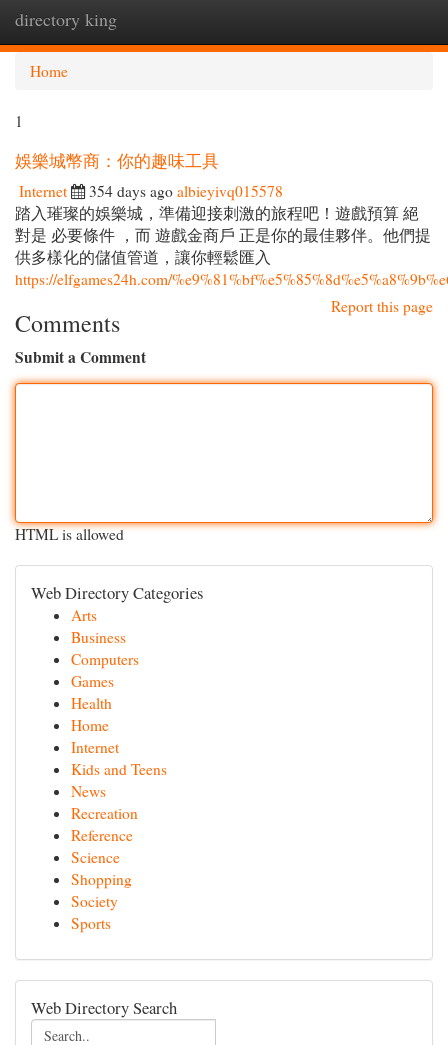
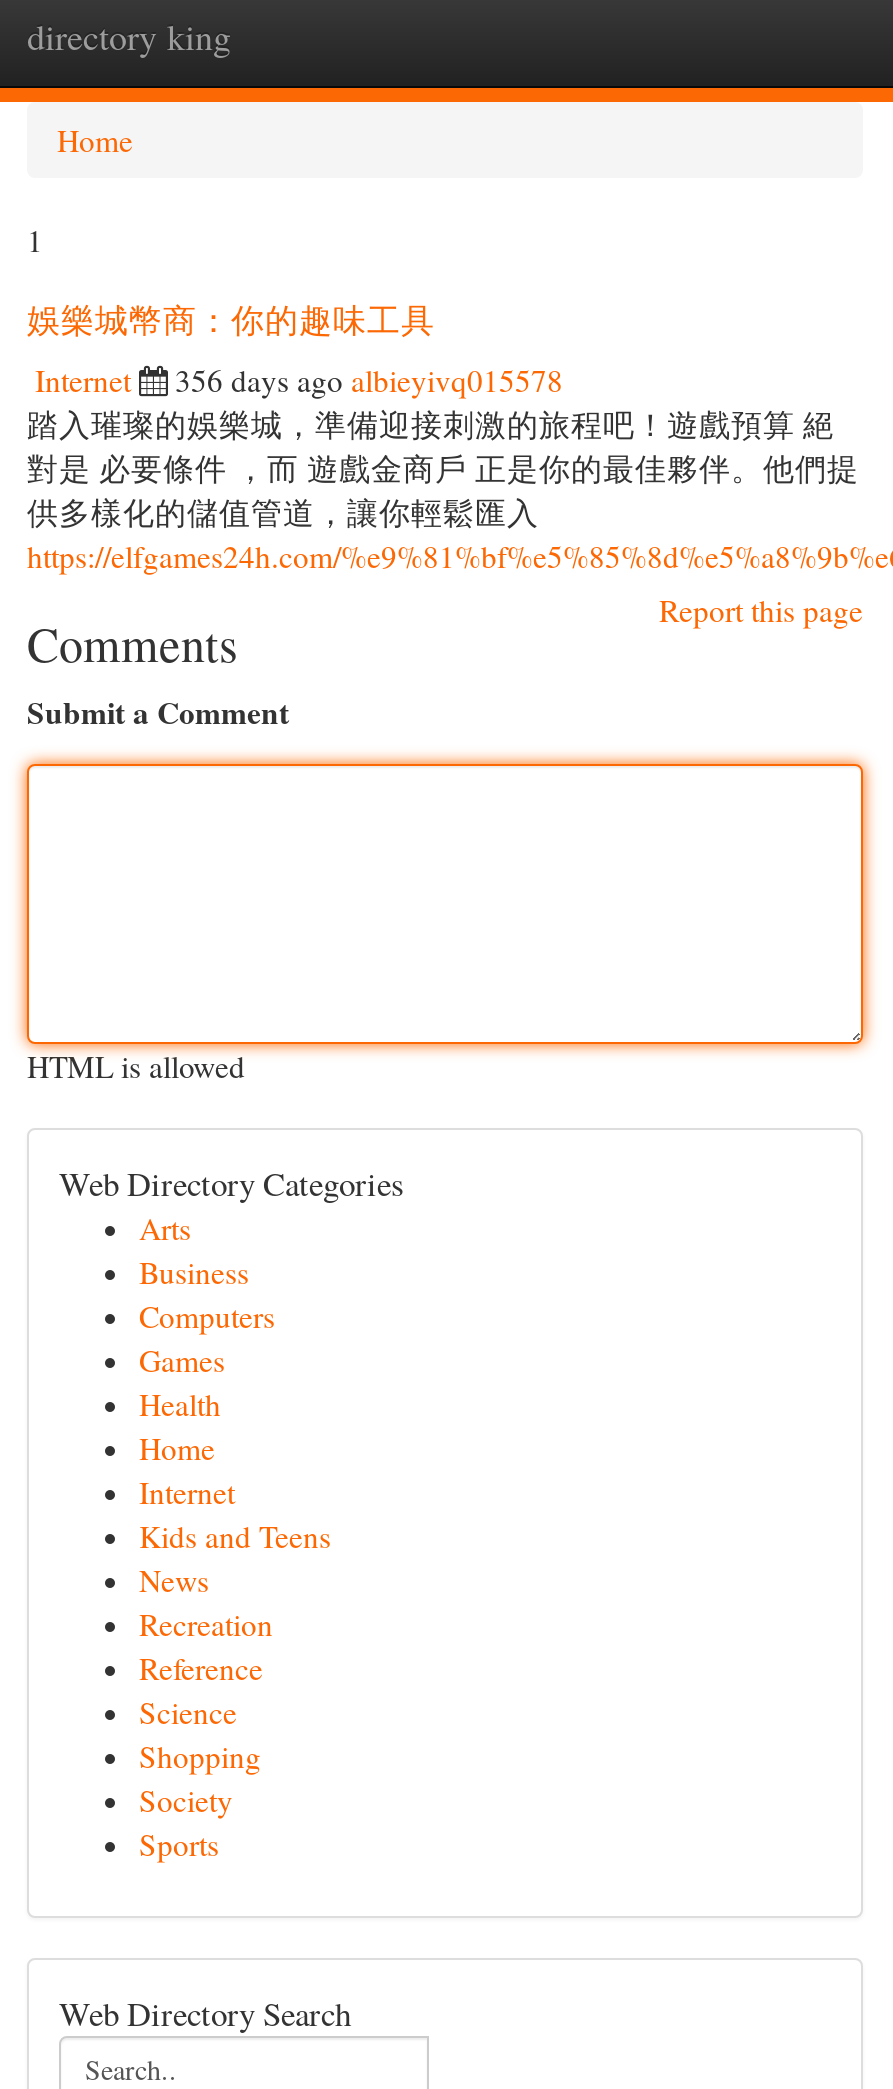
[89,181,283,201] 354 days ago albieyivq015578 -> [175,360,563,400] 356 days ago albieyivq015578

